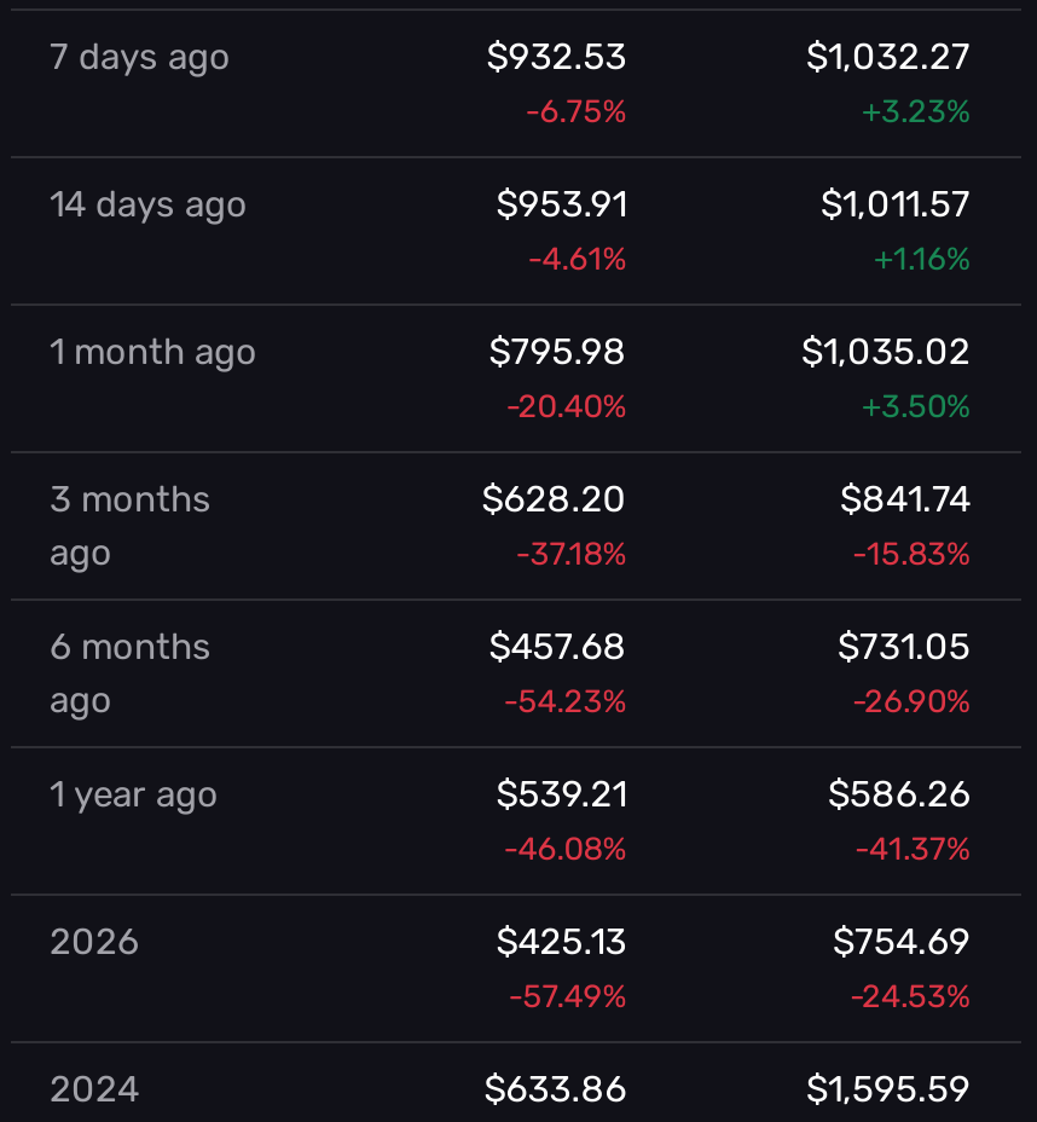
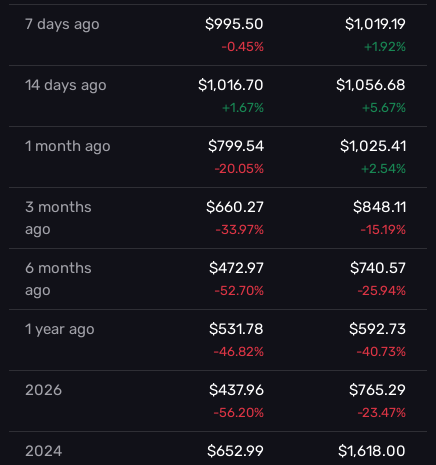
[487,36,627,80] $932.53 -> [205,15,264,33] $995.50
[806,36,971,80] $1,032.27 -> [345,15,406,33] $1,019.19
[525,94,627,130] -6.75% -> [221,39,264,54] -0.45%
[862,94,971,130] +3.23% -> [364,39,406,54] +1.92%
[496,184,627,227] $953.91 -> [198,76,264,94] $1,016.70
[821,184,971,227] $1,011.57 -> [336,76,406,94] $1,056.68
[528,242,627,278] -4.61% -> [222,100,264,115] +1.67%
[874,242,971,278] +1.16% -> [362,100,406,115] +5.67%
[489,331,627,375] $795.98 -> [208,137,264,155] $799.54
[801,331,971,375] $1,035.02 -> [340,137,406,155] $1,025.41
[506,389,627,425] -20.40% -> [214,161,264,176] -20.05%
[862,389,971,425] +3.50% -> [361,161,406,176] +2.54%
[482,479,627,522] $628.20 -> [206,198,264,216] $660.27
[840,479,971,522] $841.74 -> [353,198,406,216] $848.11
[516,537,627,573] -37.18% -> [215,222,264,237] -33.97%
[852,537,971,573] -15.83% -> [360,222,406,237] -15.19%
[489,626,627,670] $457.68 -> [209,259,264,277] $472.97
[838,626,971,670] $731.05 -> [350,259,406,277] $740.57
[504,684,627,720] -54.23% -> [214,283,264,298] -52.70%
[852,684,971,720] -26.90% -> [357,283,406,298] -25.94%
[496,774,627,817] $539.21 -> [209,320,264,338] $531.78
[828,774,971,817] $586.26 -> [349,320,406,338] $592.73
[504,832,627,868] -46.08% -> [213,344,264,359] -46.82%
[854,832,971,868] -41.37% -> [356,344,406,359] -40.73%
[496,921,627,965] $425.13 -> [209,381,264,399] $437.96
[833,921,971,965] $754.69 -> [349,381,406,399] $765.29
[508,979,627,1015] -57.49% -> [213,405,264,420] -56.20%
[850,979,971,1015] -24.53% -> [357,405,406,420] -23.47%
[484,1069,627,1112] $633.86 -> [207,442,264,460] $652.99
[806,1069,971,1112] $1,595.59 -> [338,442,406,460] $1,618.00

